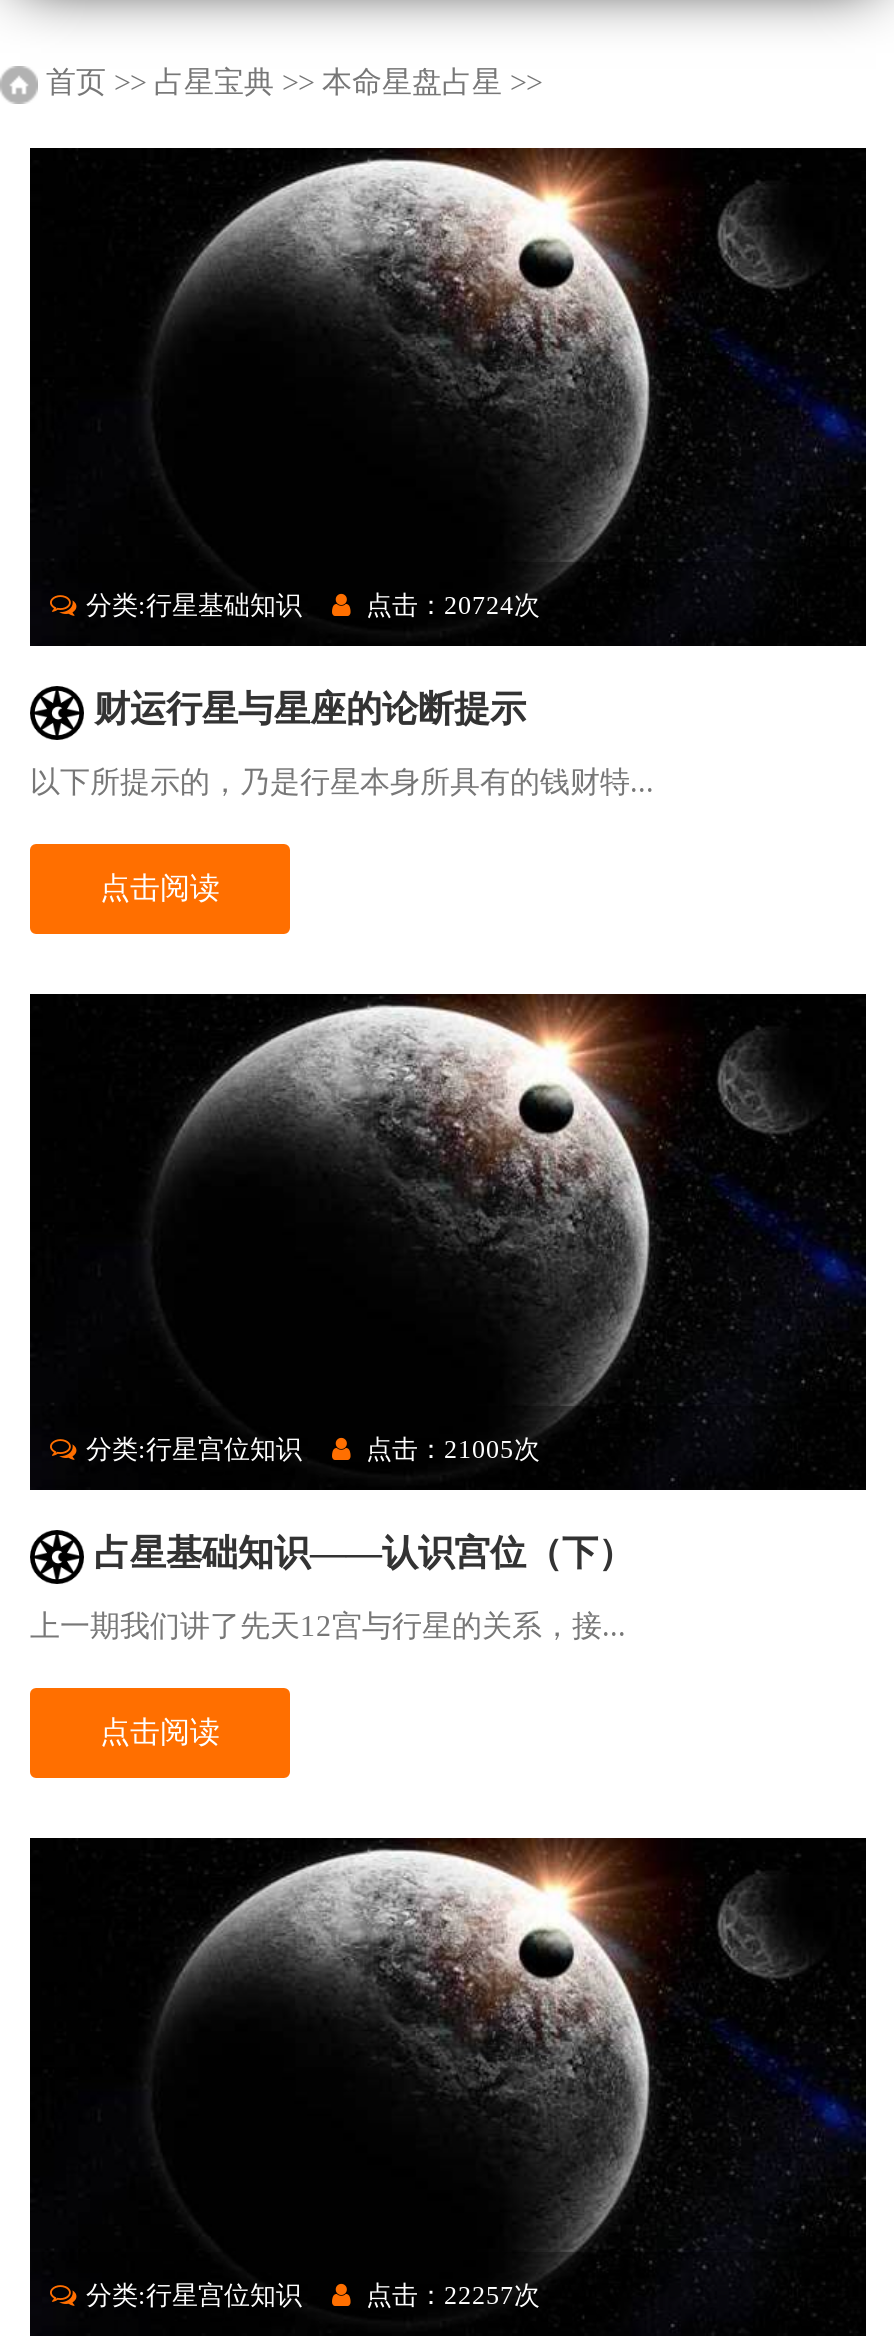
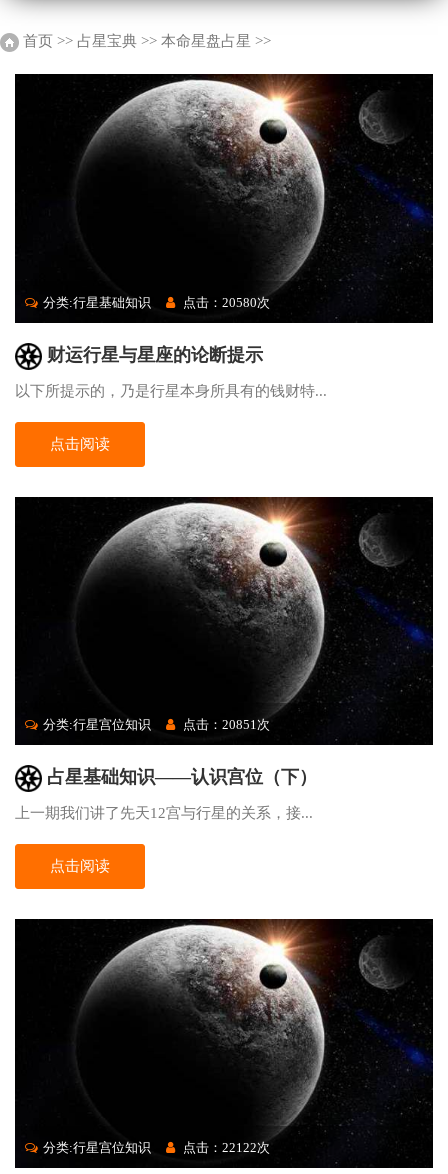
[86,589,540,619] 分类:行星基础知识 点击：20724次 -> [43,295,270,310] 分类:行星基础知识 点击：20580次
[86,1434,540,1464] 分类:行星宫位知识 点击：21005次 -> [43,717,270,732] 分类:行星宫位知识 点击：20851次
[86,2279,540,2309] 分类:行星宫位知识 点击：22257次 -> [43,1140,270,1155] 分类:行星宫位知识 点击：22122次

